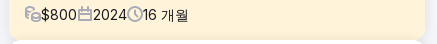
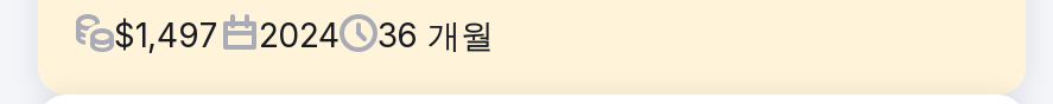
[41,6,77,23] $800 -> [114,13,221,53] $1,497
[143,6,189,23] 16 개월 -> [378,13,494,53] 36 개월

